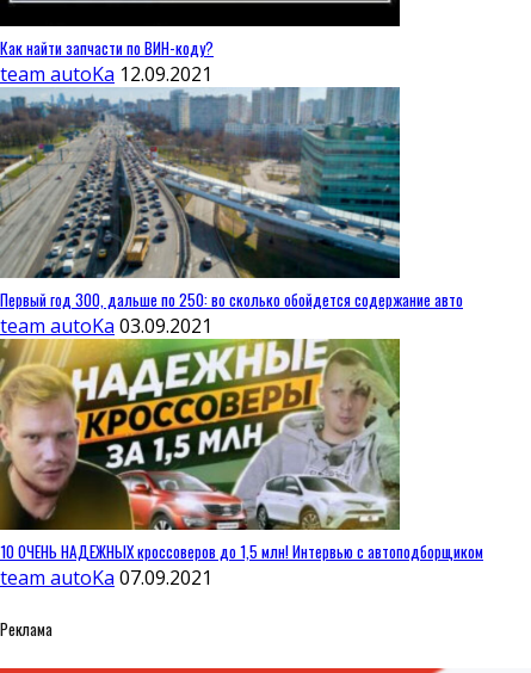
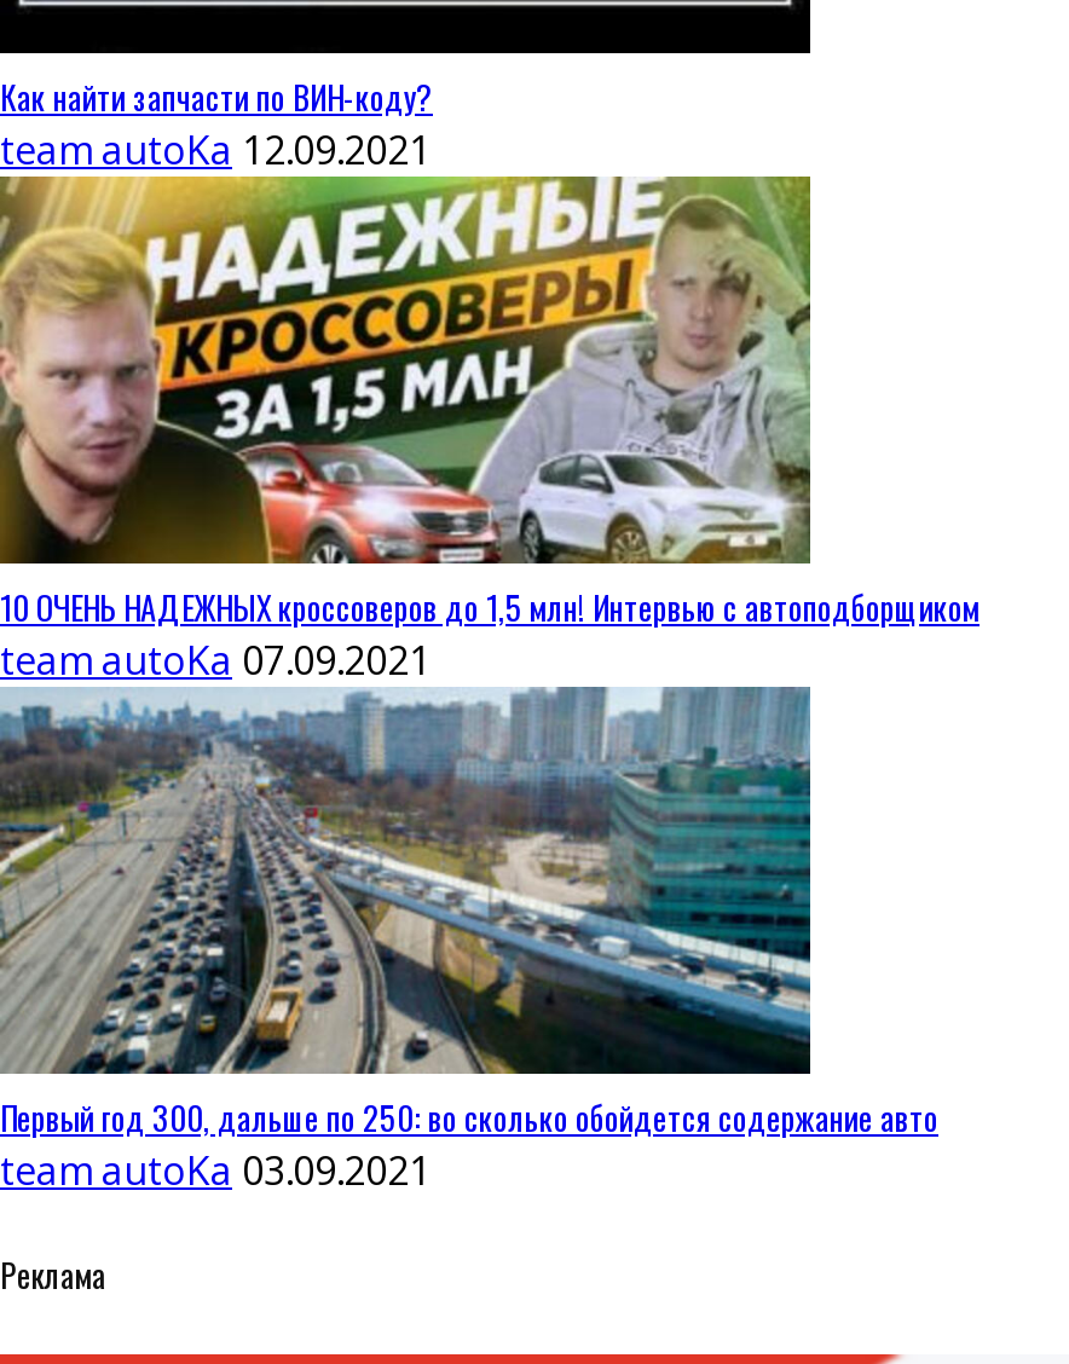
moved [0,85,463,339] -> [0,682,938,1198]: [image] | Первый год 300, дальше по 250: во сколько обойдется содержание авто | team autoKa 03.09.2021
moved [0,338,483,591] -> [0,174,980,687]: [image] | 10 ОЧЕНЬ НАДЕЖНЫХ кроссоверов до 1,5 млн! Интервью с автоподборщиком | team autoKa 07.09.2021

